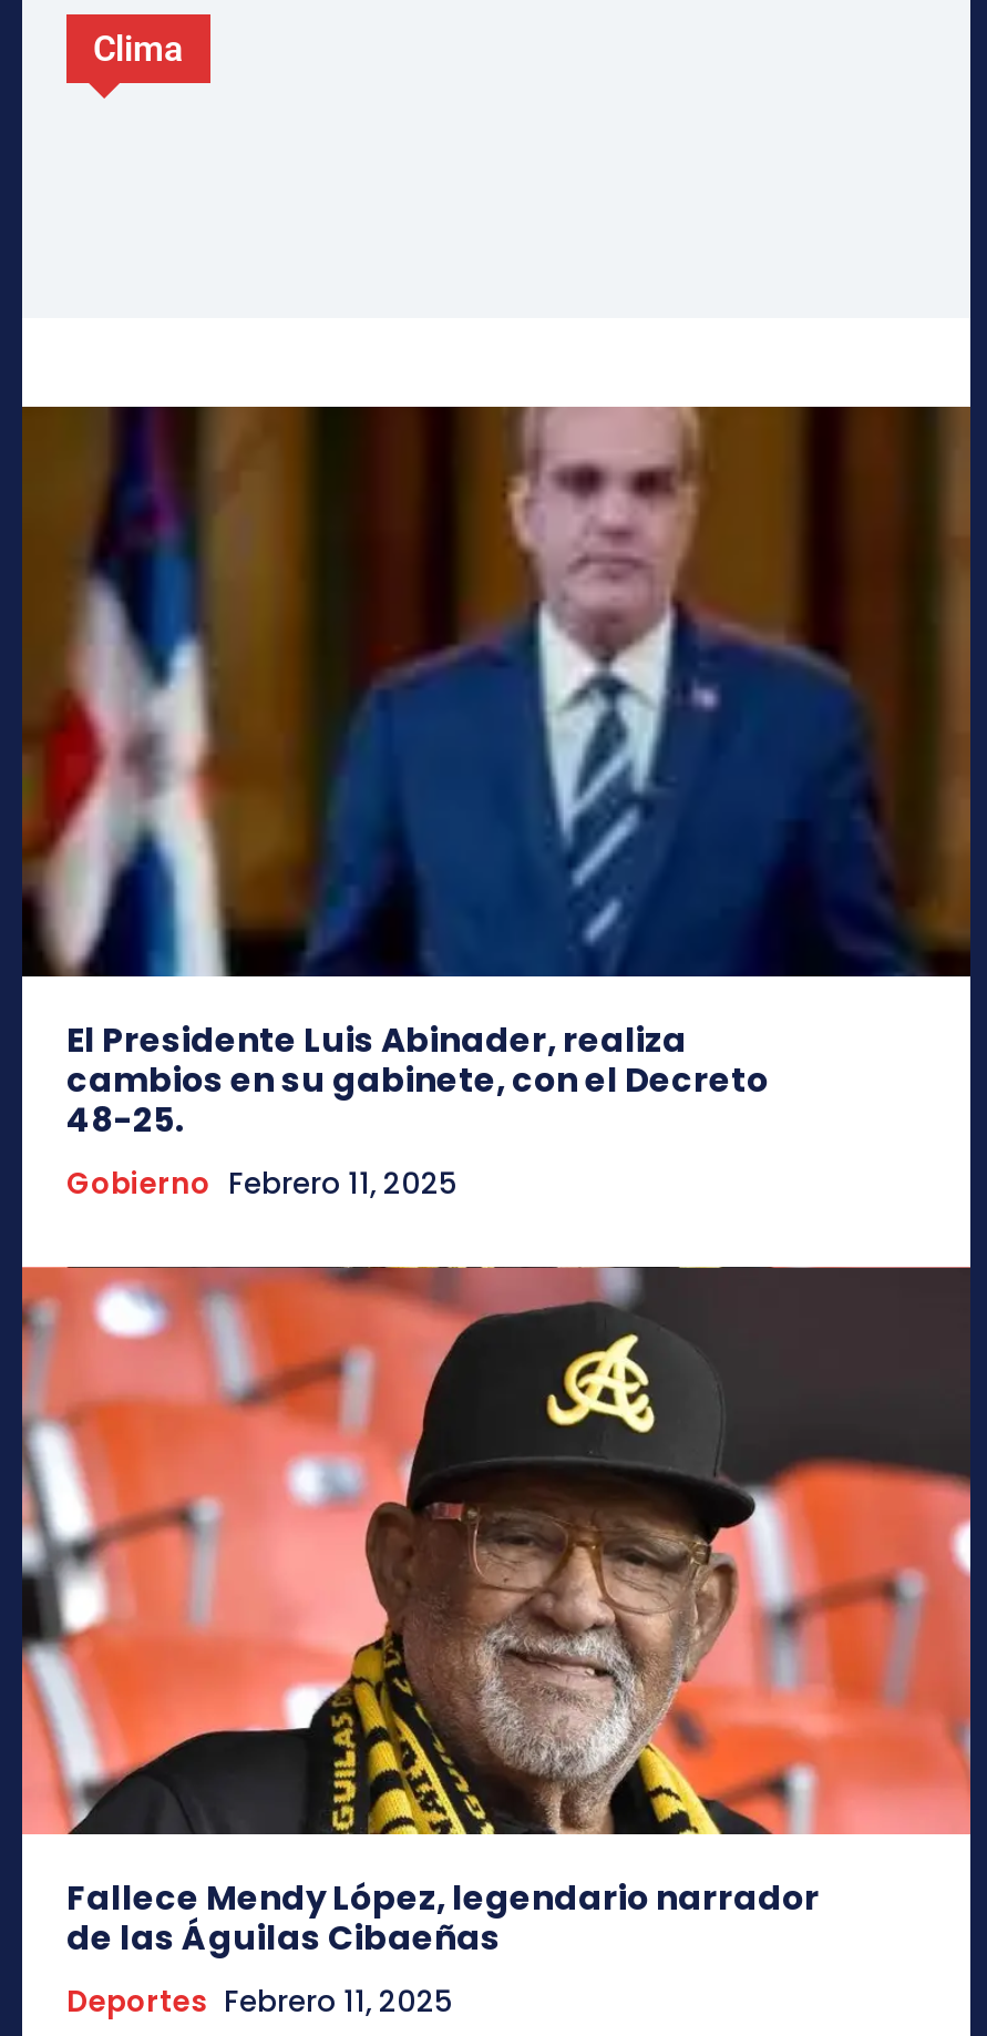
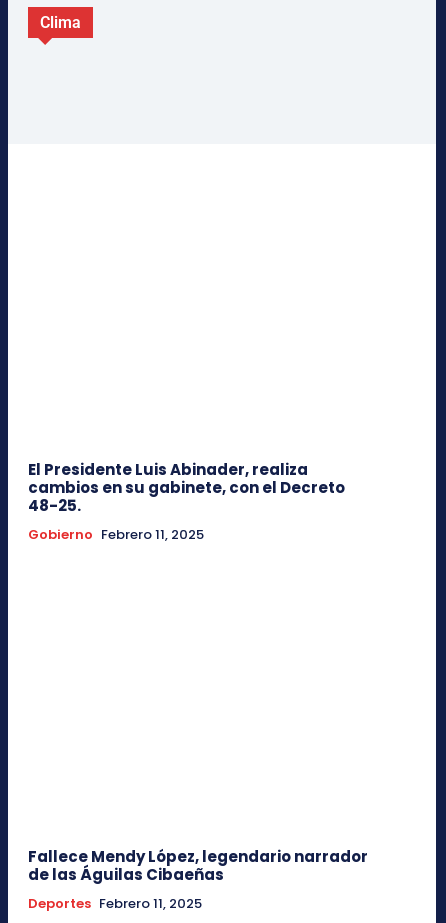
[20,405,973,979] [image] -> none
[20,1265,973,1837] [image] -> none

